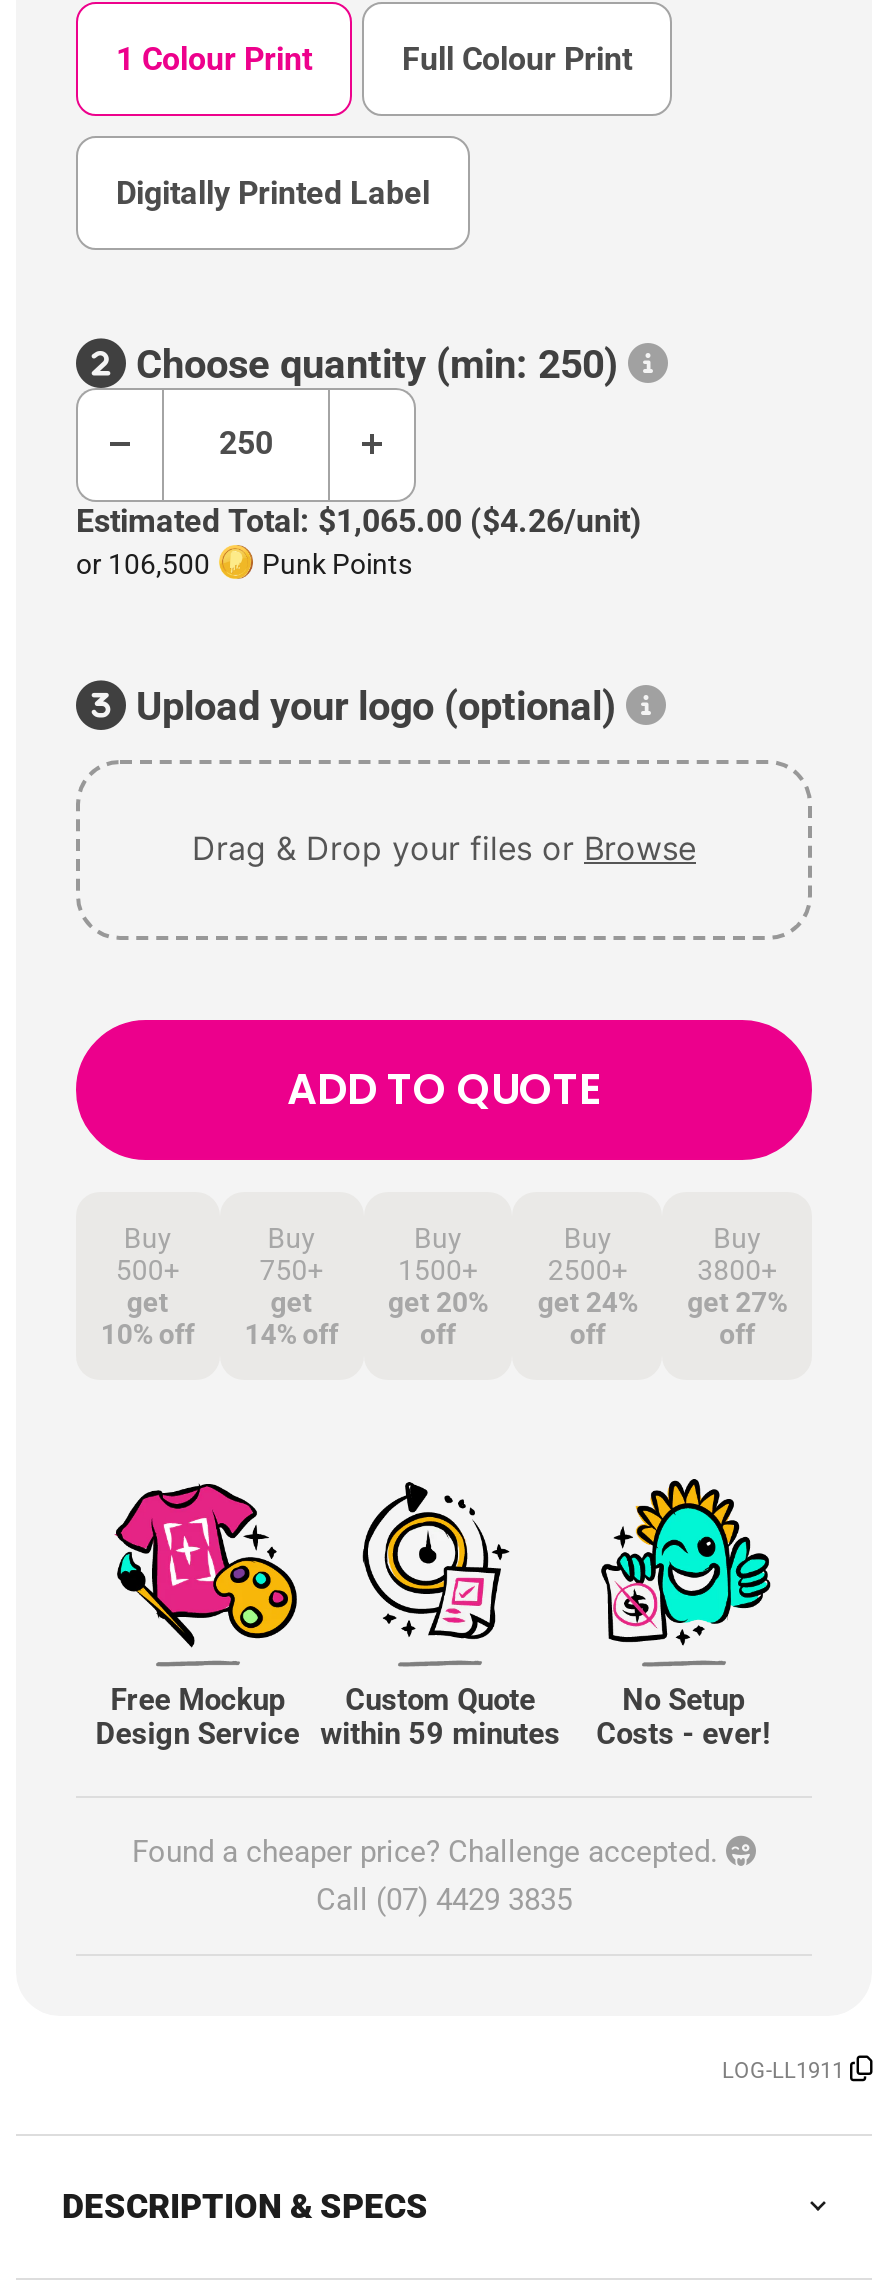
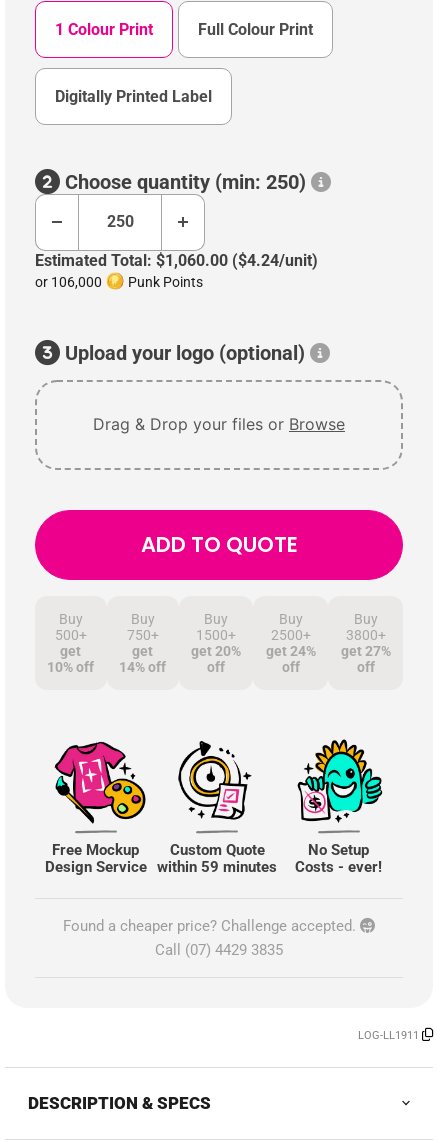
[76,502,642,540] Estimated Total:$1,065.00 ($4.26/unit) -> [35,251,318,270] Estimated Total:$1,060.00 ($4.24/unit)
[76,548,412,580] or 106,500 Punk Points -> [35,274,203,290] or 106,000 Punk Points

